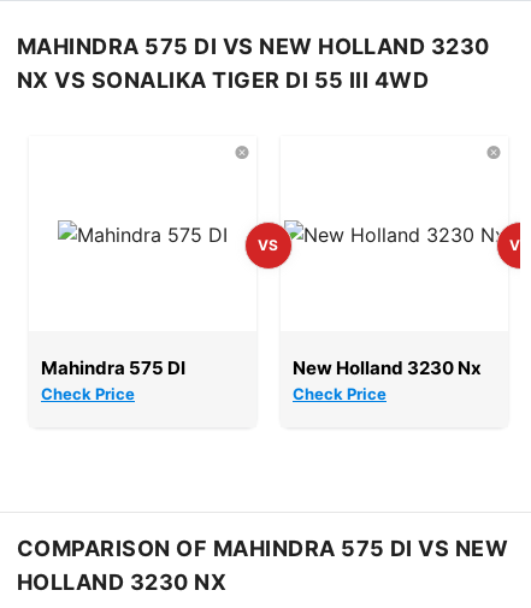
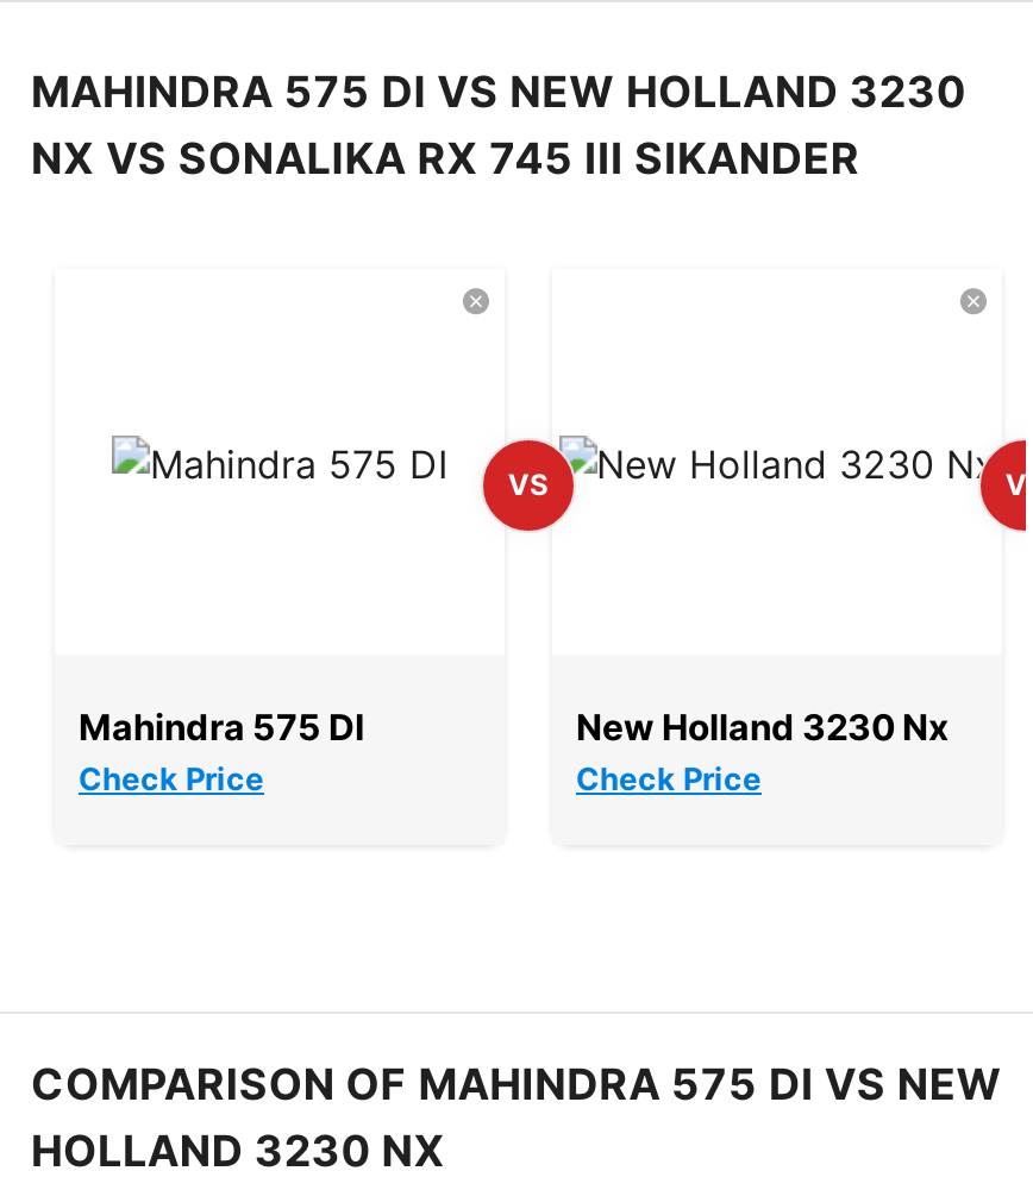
[17,67,429,93] NX VS SONALIKA TIGER DI 55 III 4WD -> [31,133,860,183] NX VS SONALIKA RX 745 III SIKANDER

